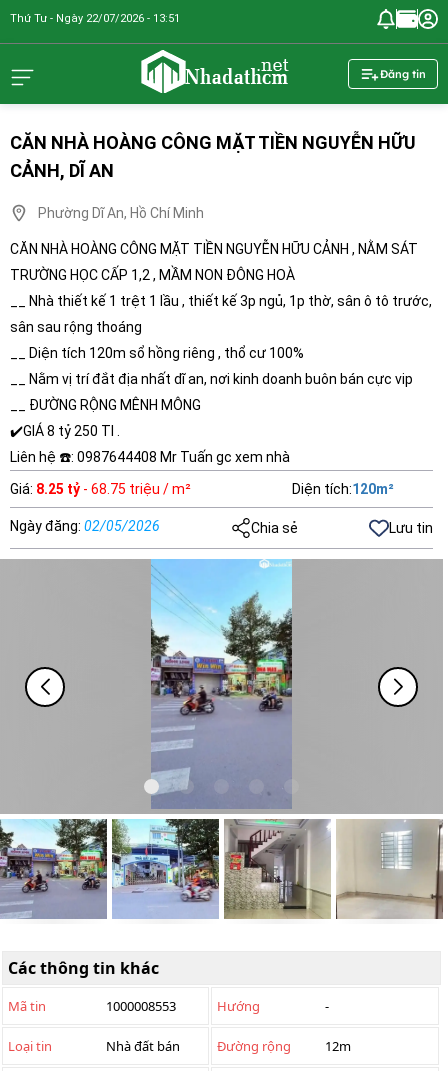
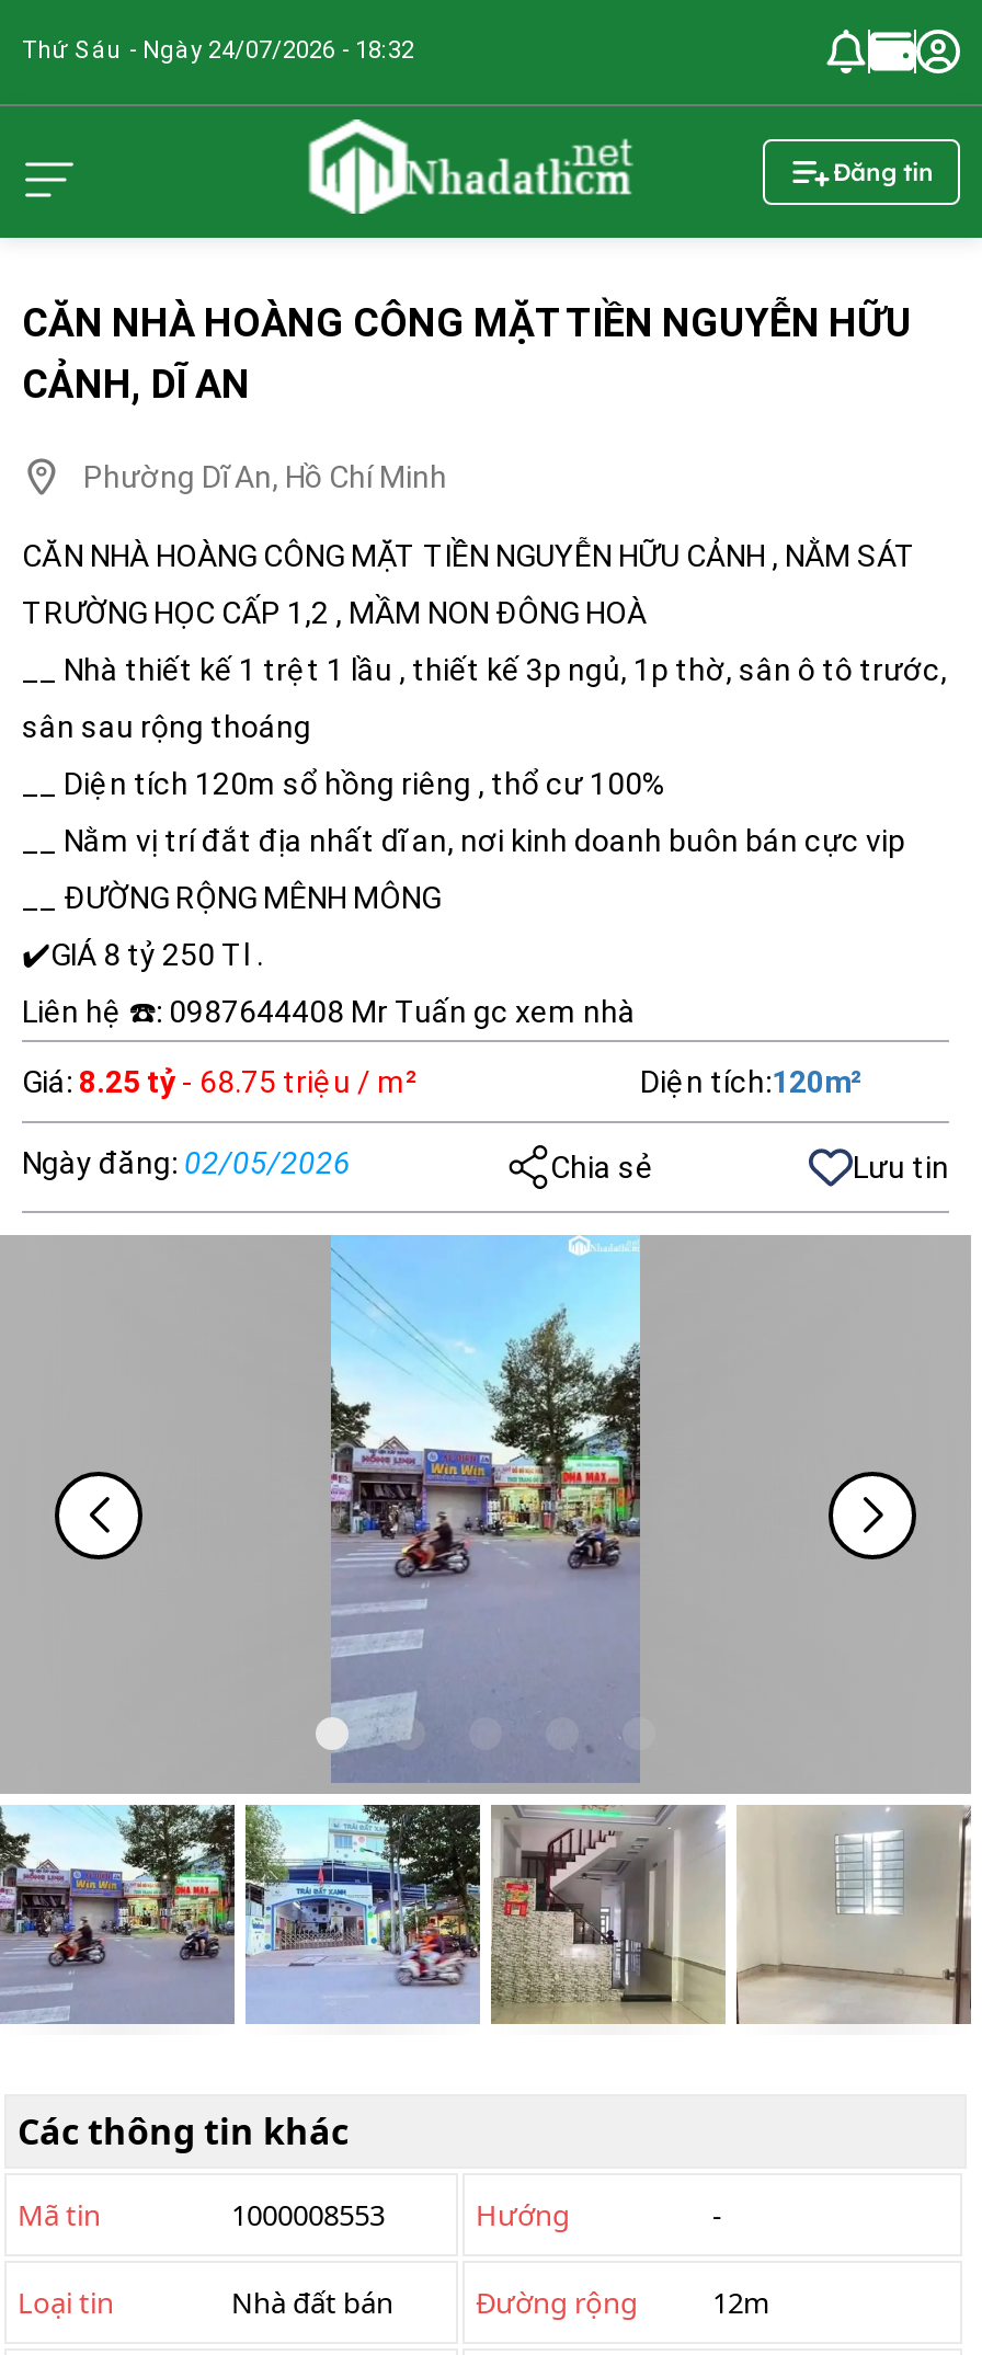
[10,12,180,25] Thứ Tư - Ngày 22/07/2026 - 13:51 -> [22,36,414,65] Thứ Sáu - Ngày 24/07/2026 - 18:32

